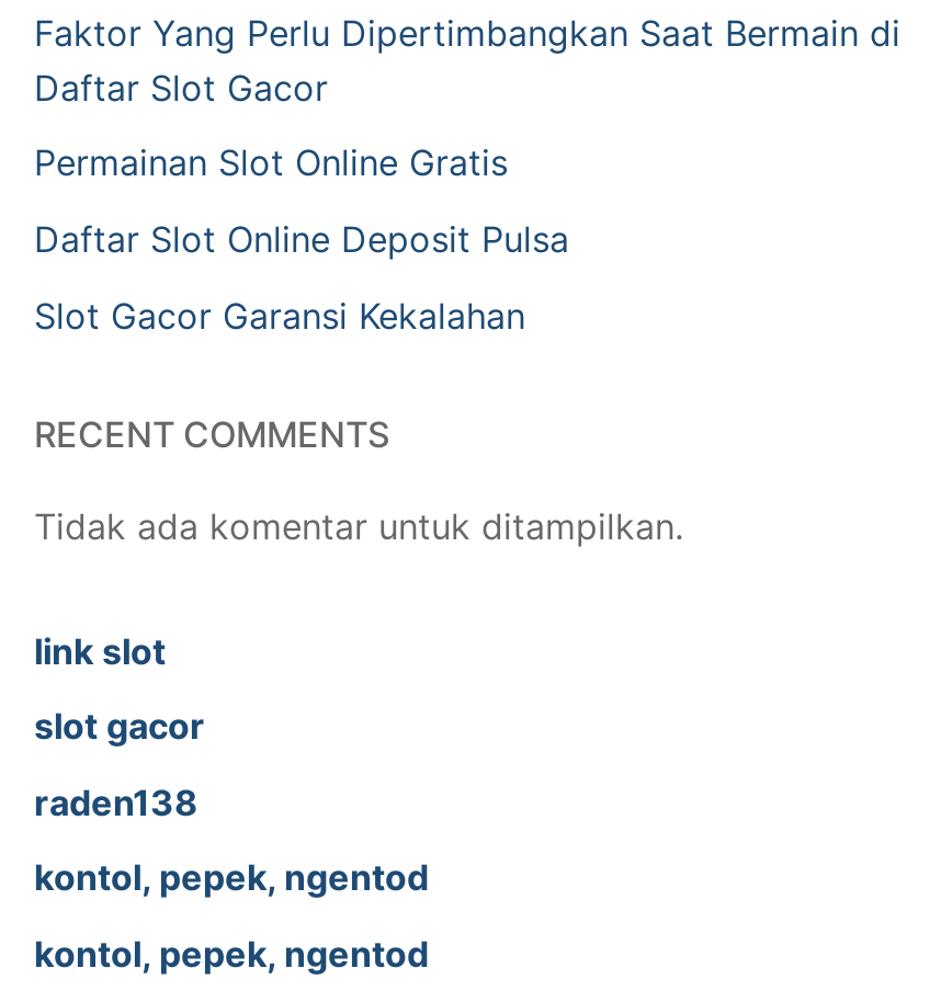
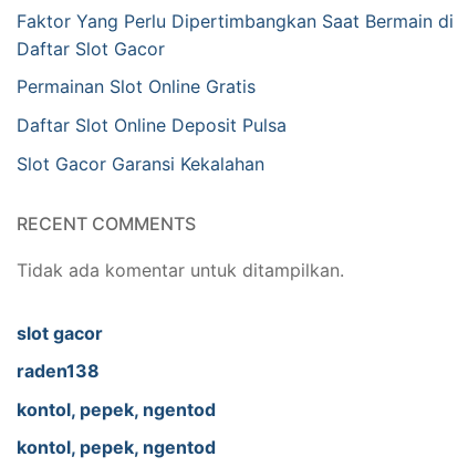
[34,628,166,672] link slot -> none

